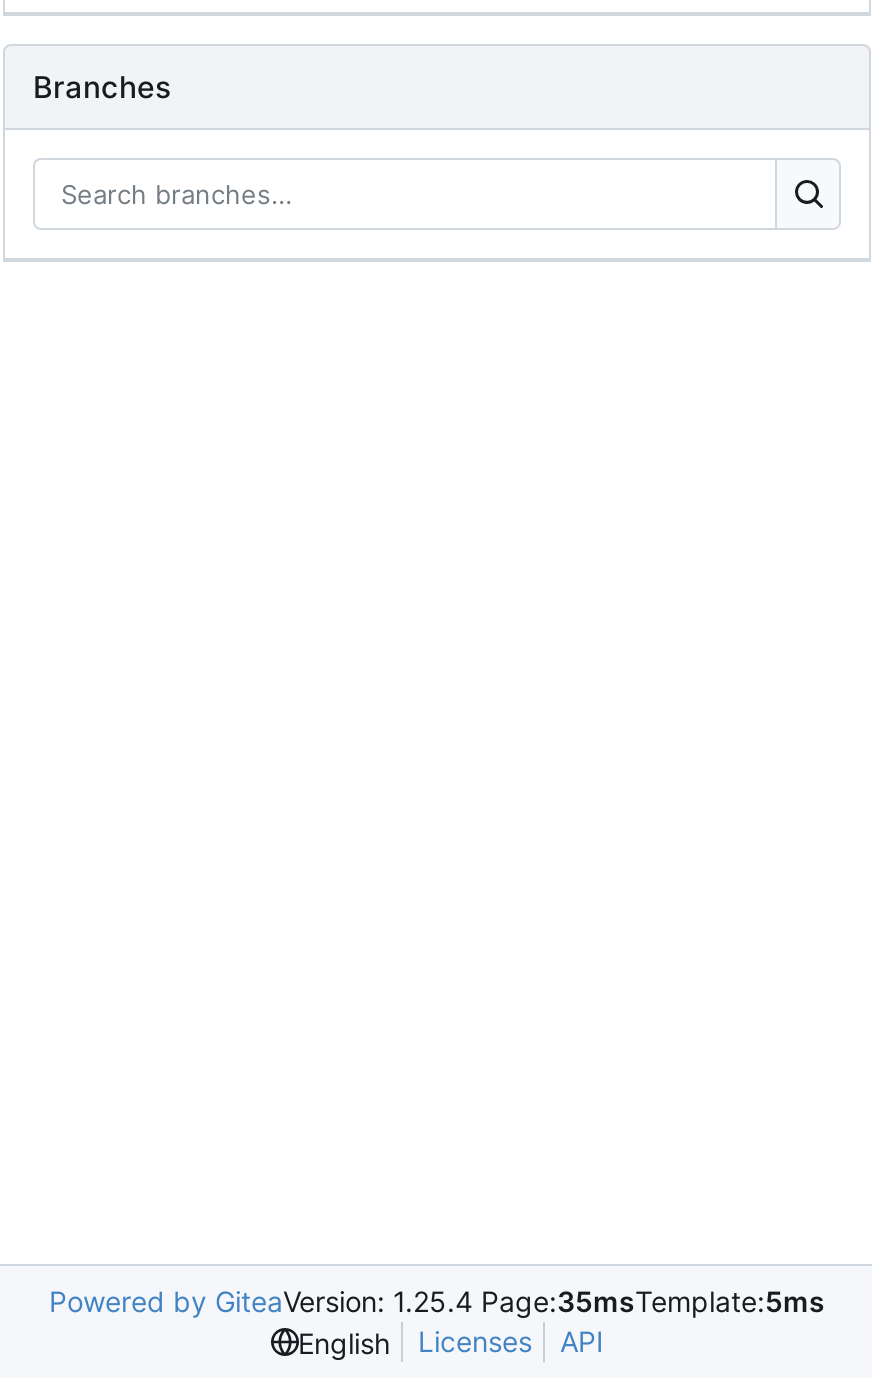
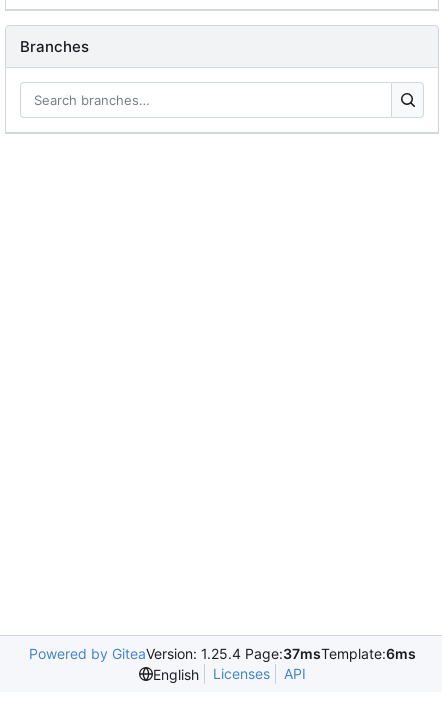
[49,1284,825,1318] Powered by GiteaVersion: 1.25.4 Page:35msTemplate:5ms -> [28,645,415,662] Powered by GiteaVersion: 1.25.4 Page:37msTemplate:6ms

